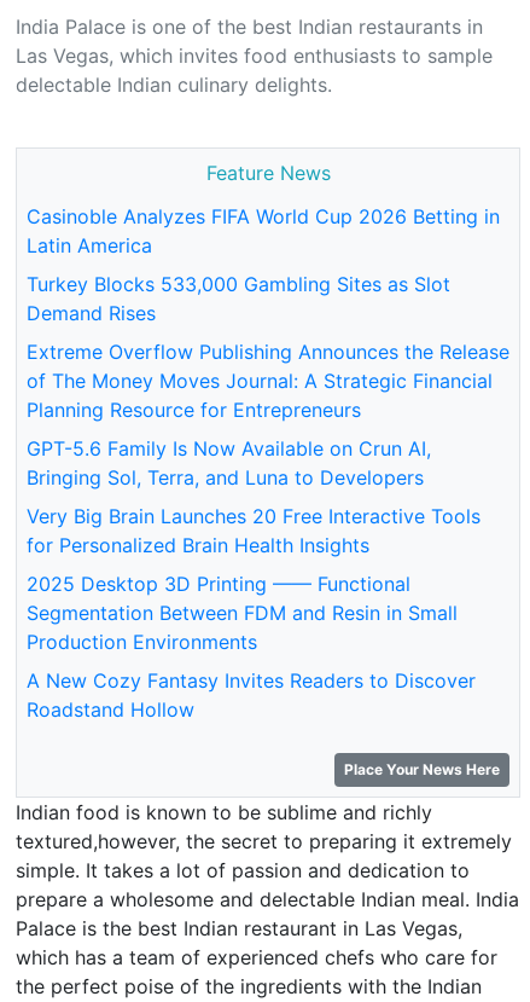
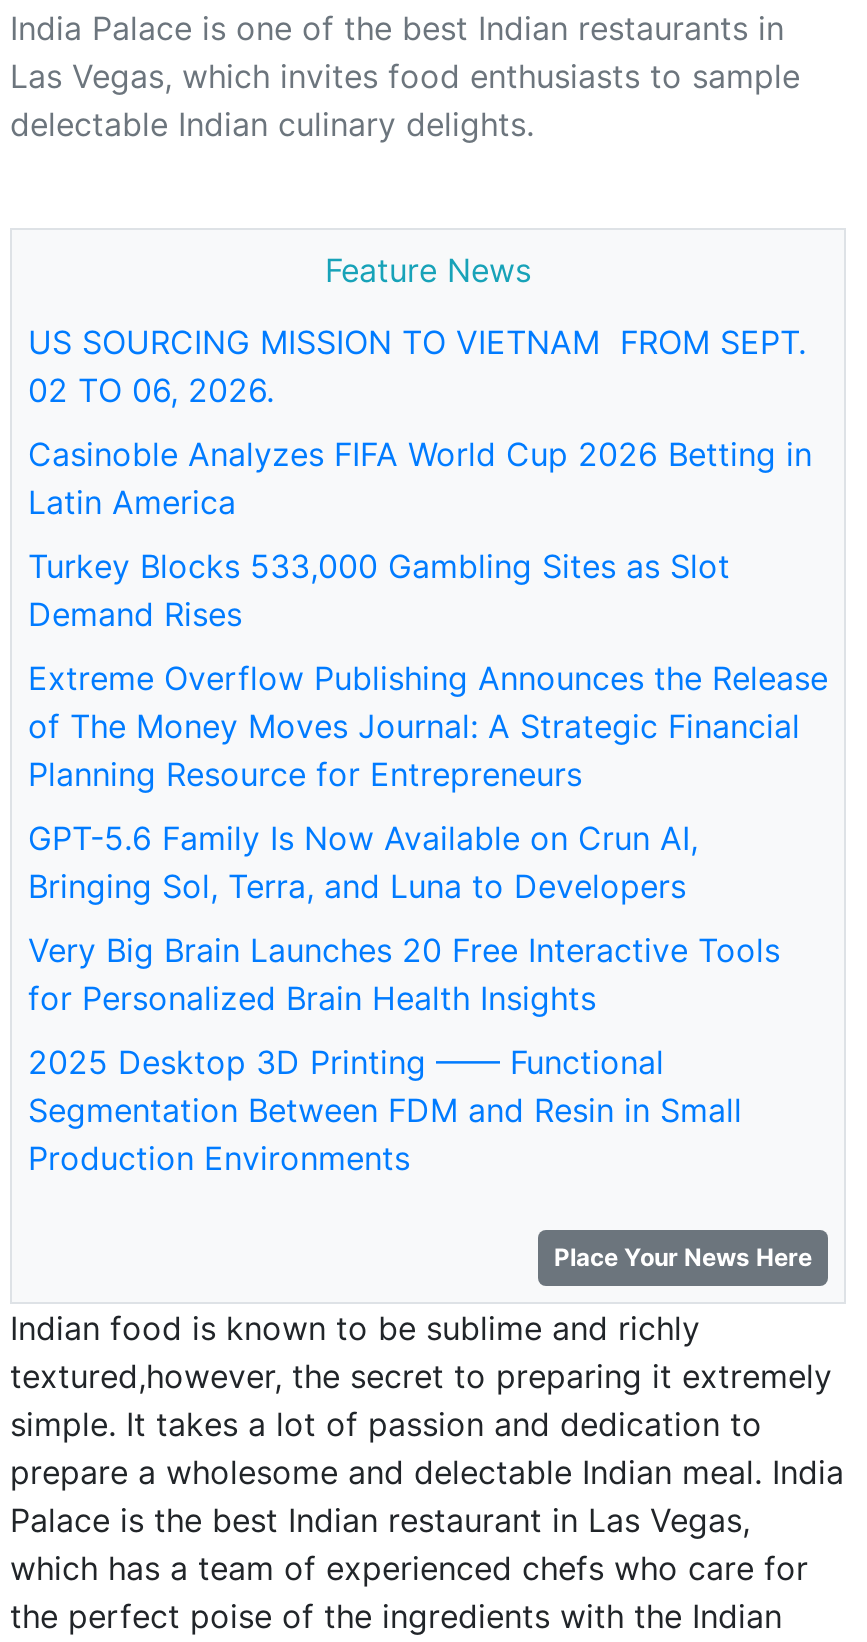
none -> [28,322,806,410] US SOURCING MISSION TO VIETNAM FROM SEPT. | 02 TO 06, 2026.
moved [27,204,509,654] -> [28,434,828,1178]: Casinoble Analyzes FIFA World Cup 2026 Betting in | Latin America | Turkey Blocks 533,000 Gambling Sites as Slot | ... | Segmentation Between FDM and Resin in Small | Production Environments
[27,668,476,722] A New Cozy Fantasy Invites Readers to Discover | Roadstand Hollow -> none

